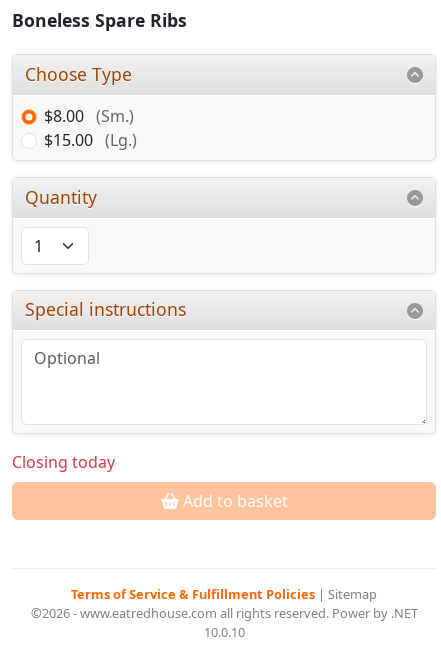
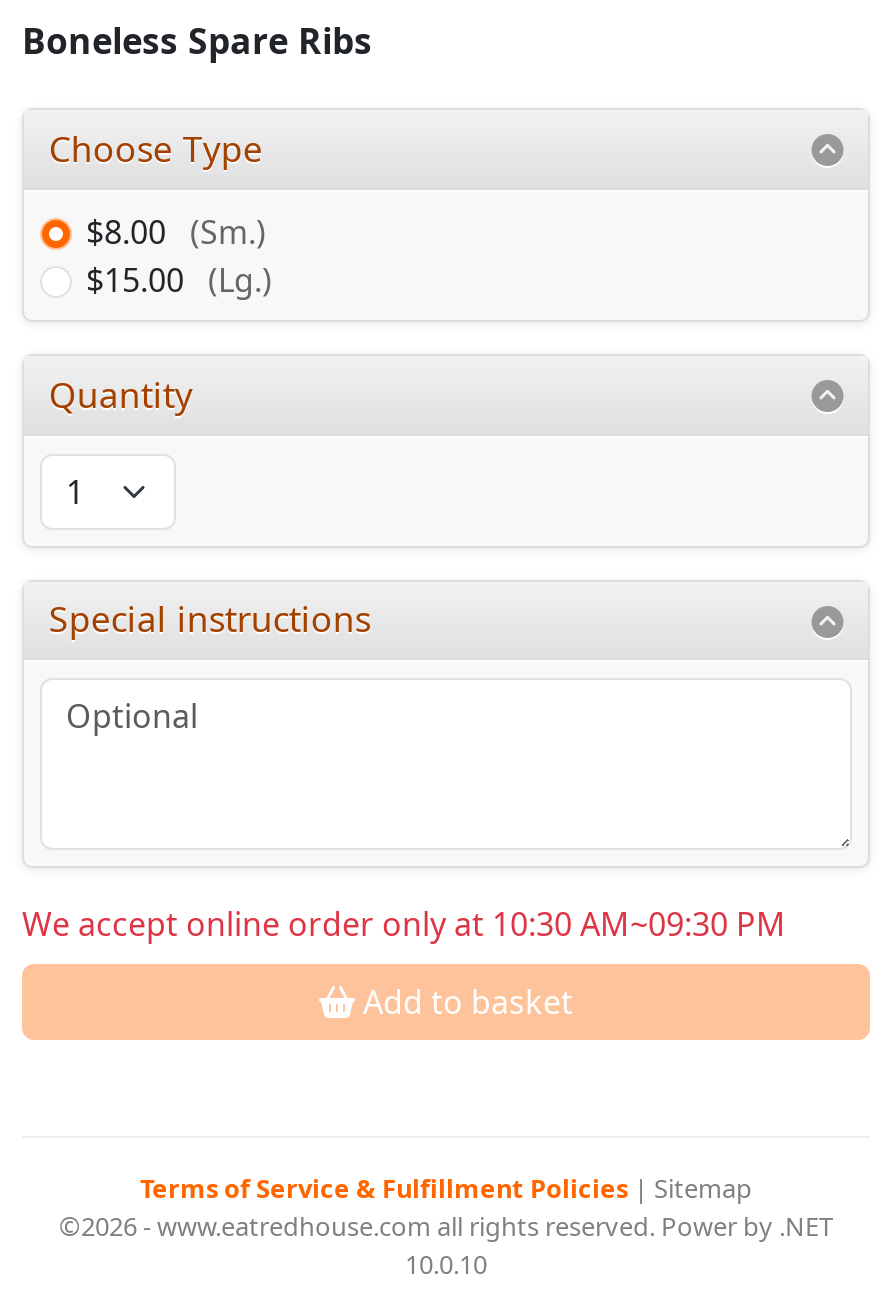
[12,451,115,473] Closing today -> [22,902,786,946] We accept online order only at 10:30 AM~09:30 PM

